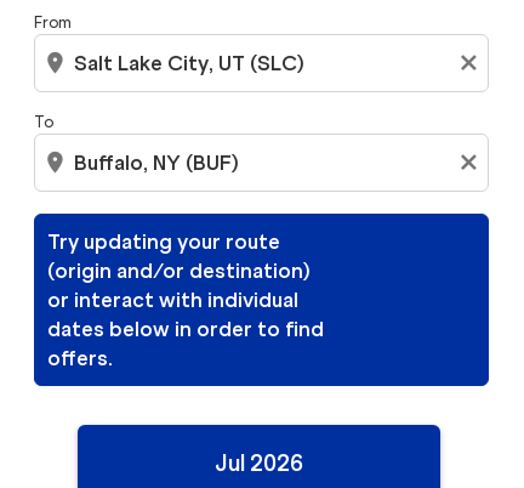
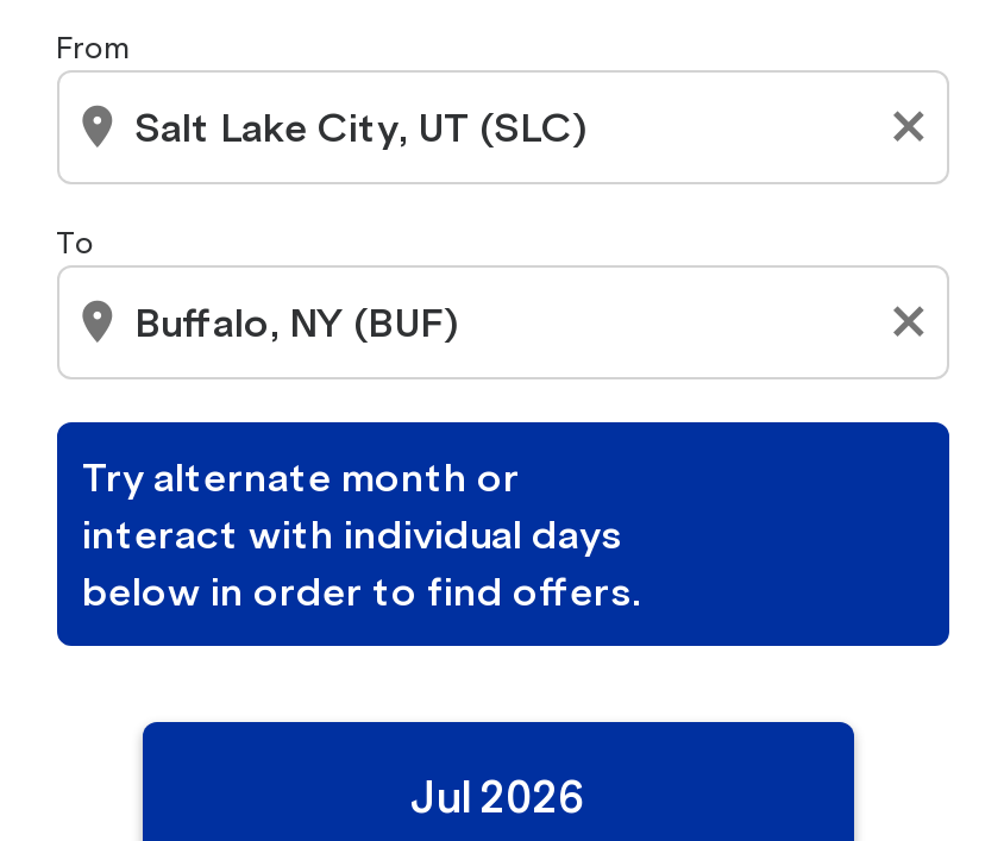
[47,229,323,370] Try updating your route | (origin and/or destination) | or interact with individual | dates below in order to find | offers. -> [82,453,641,615] Try alternate month or | interact with individual days | below in order to find offers.

